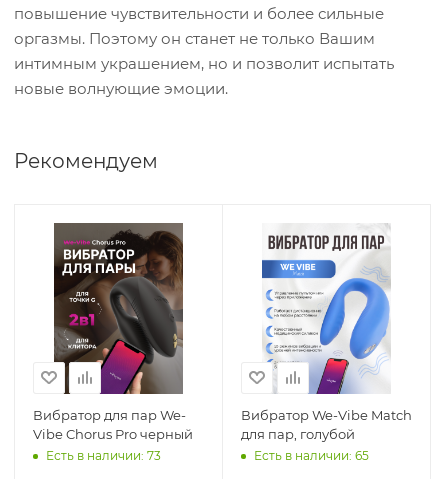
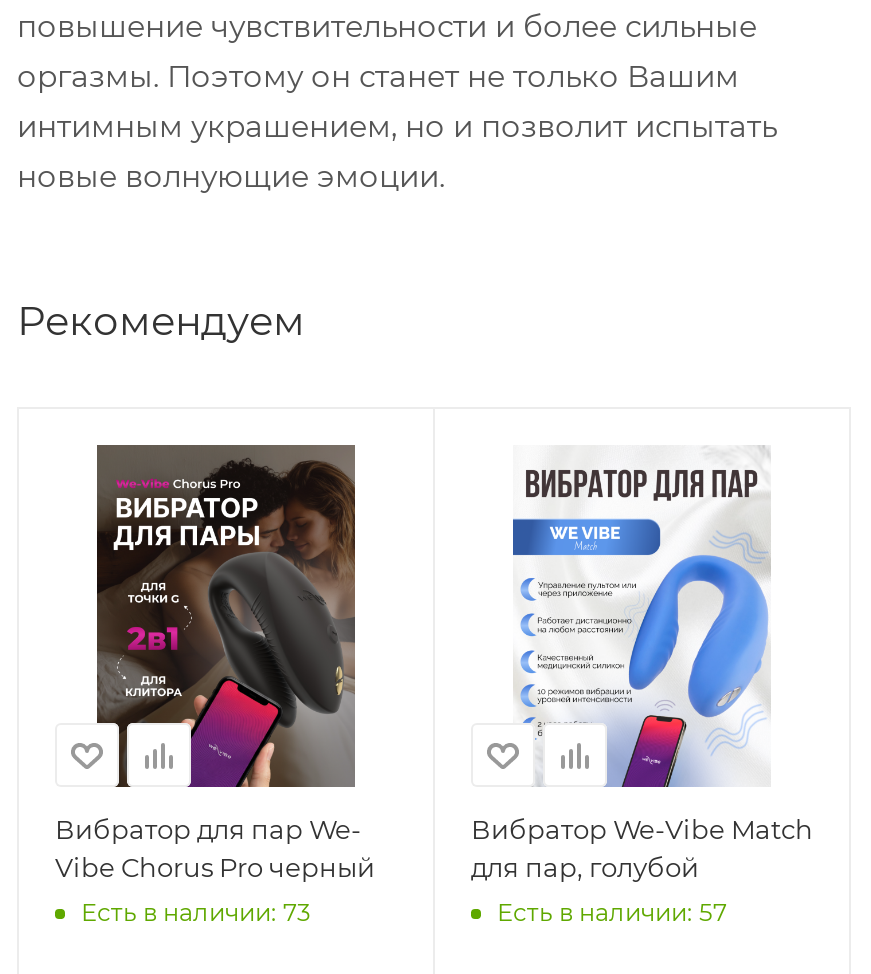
[254,448,369,463] Есть в наличии: 65 -> [497,897,727,927] Есть в наличии: 57

